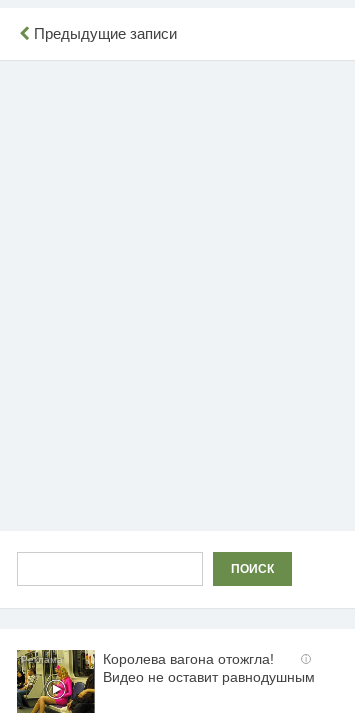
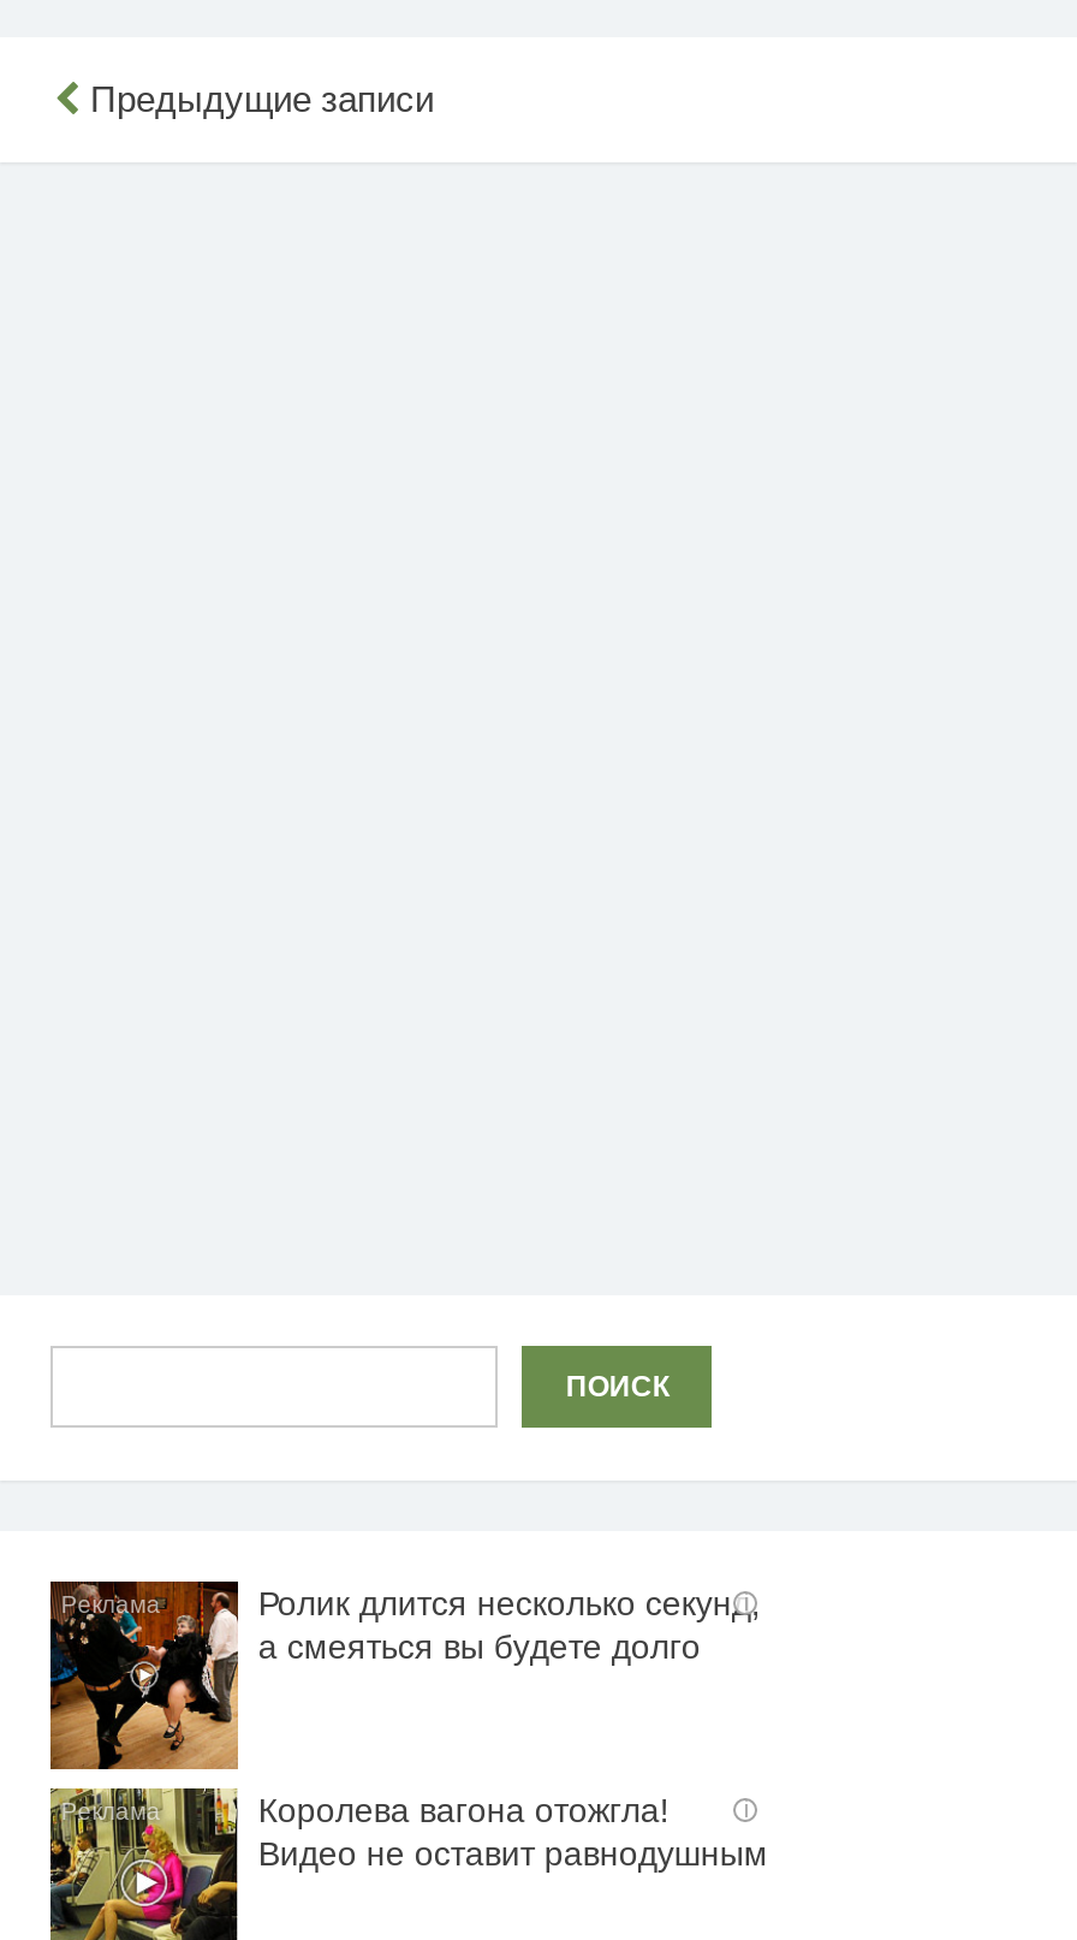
none -> [48,1579,761,1772] [image] | Ролик длится несколько секунд, | а смеяться вы будете долго

